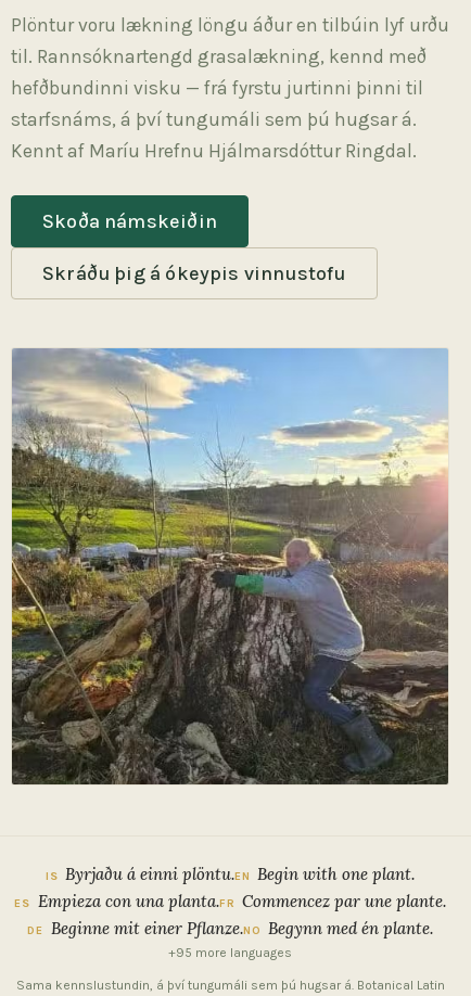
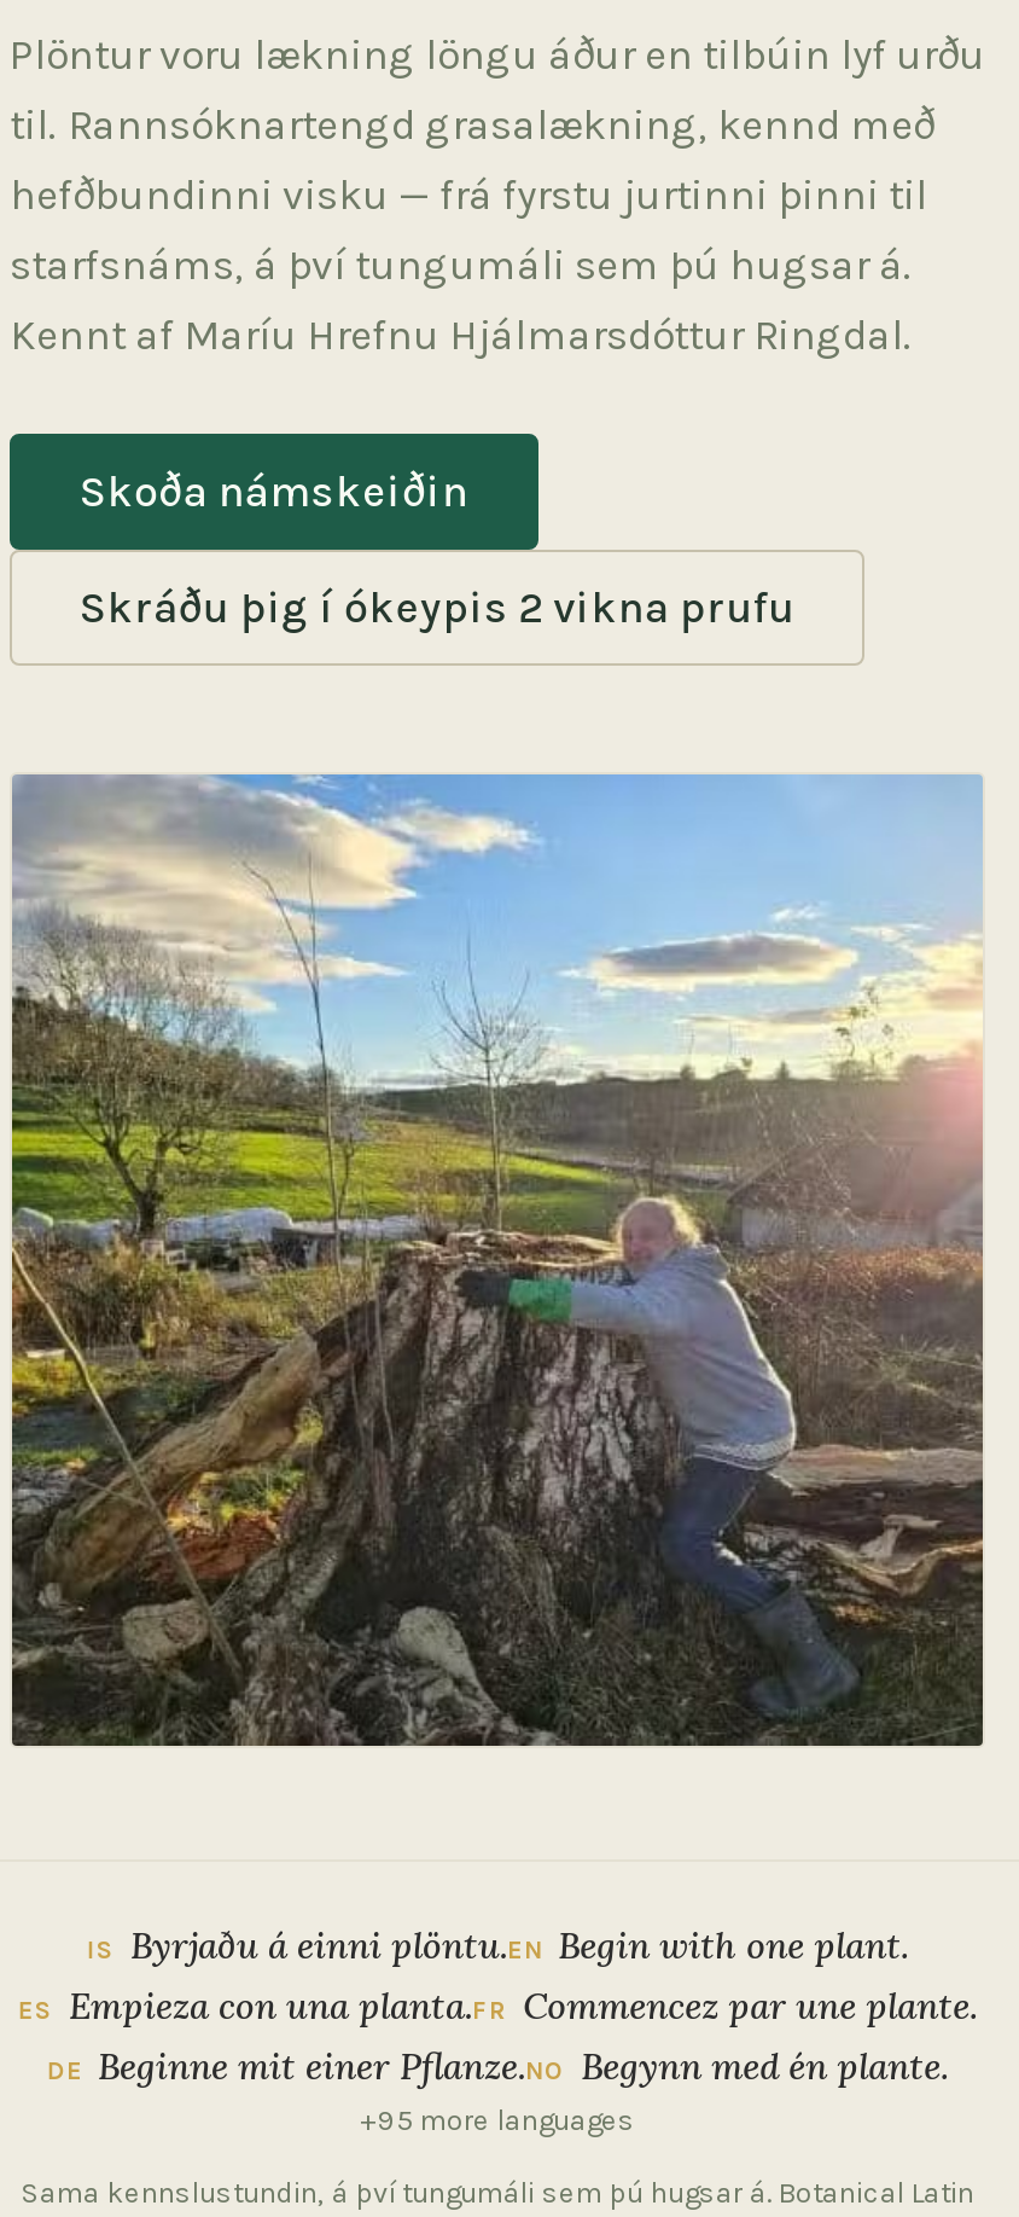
[42,261,346,285] Skráðu þig á ókeypis vinnustofu -> [80,581,795,634] Skráðu þig í ókeypis 2 vikna prufu

